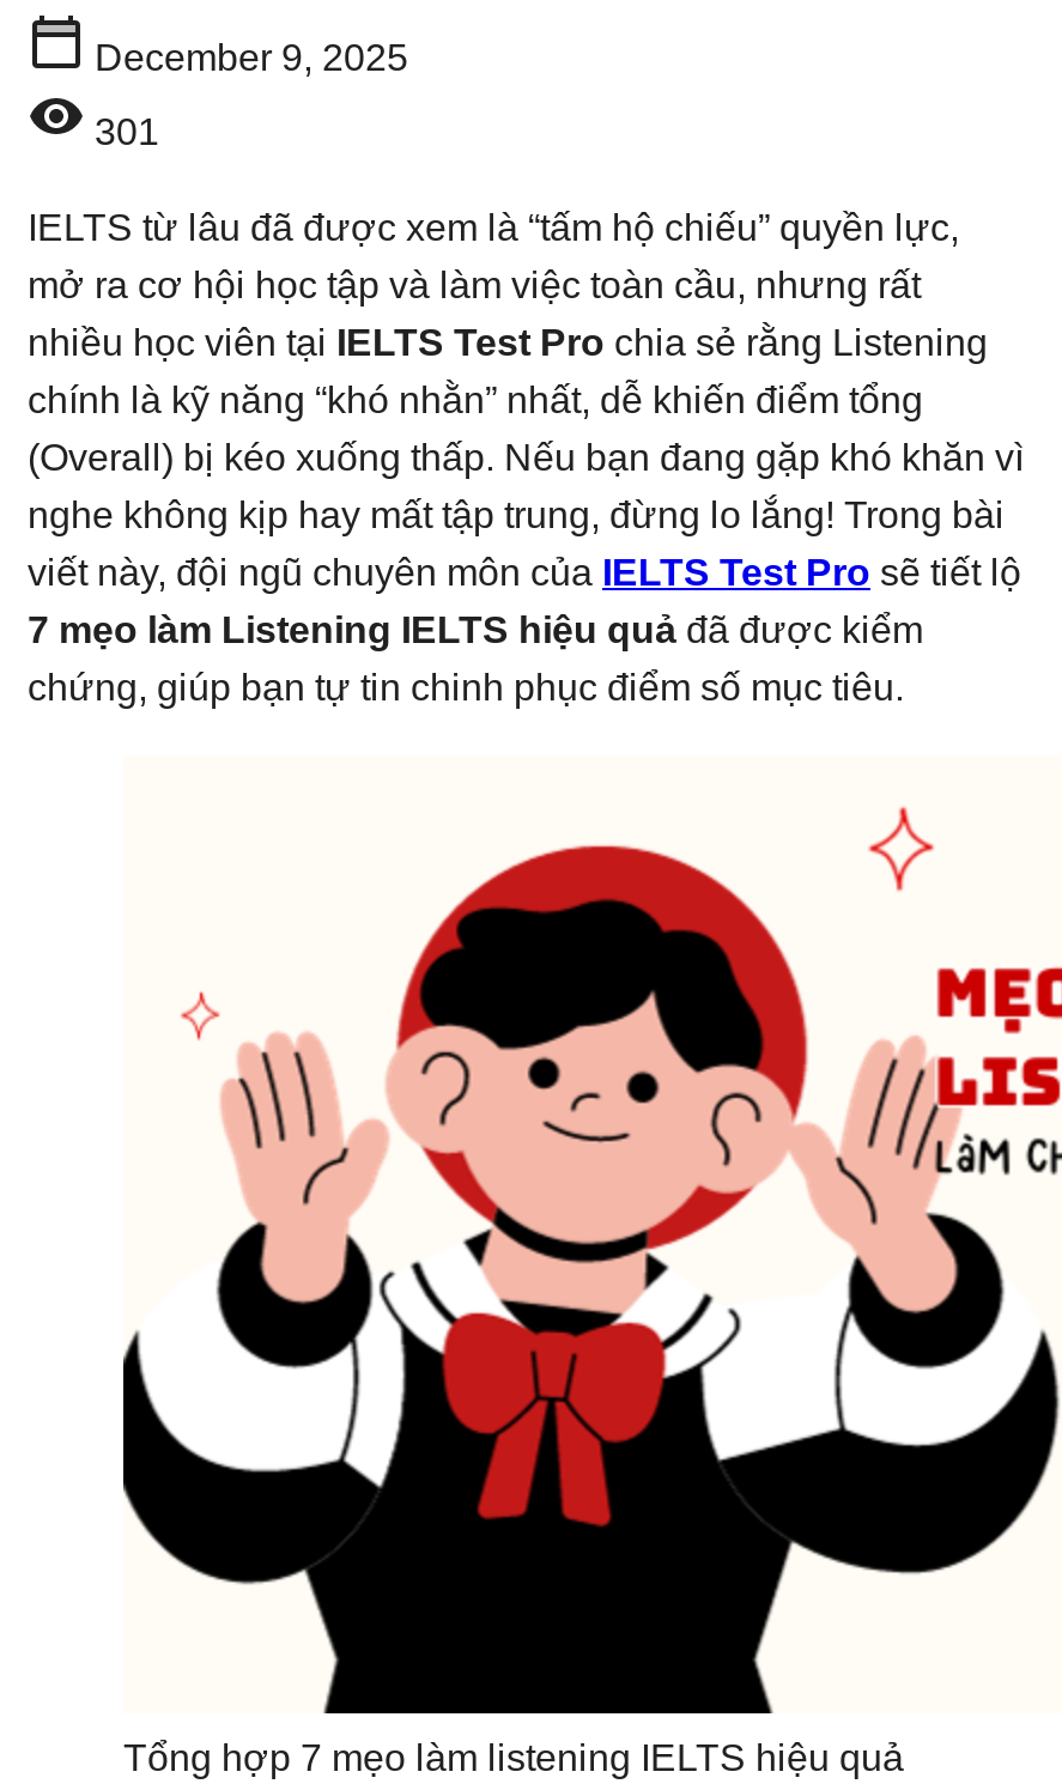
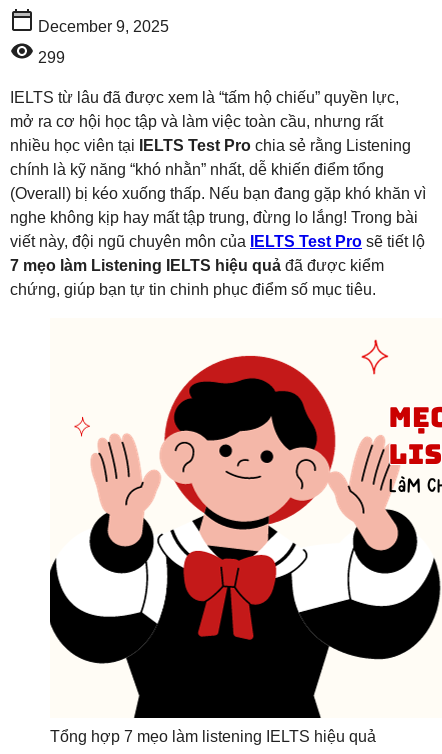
[95,112,159,153] 301 -> [38,49,65,66] 299

